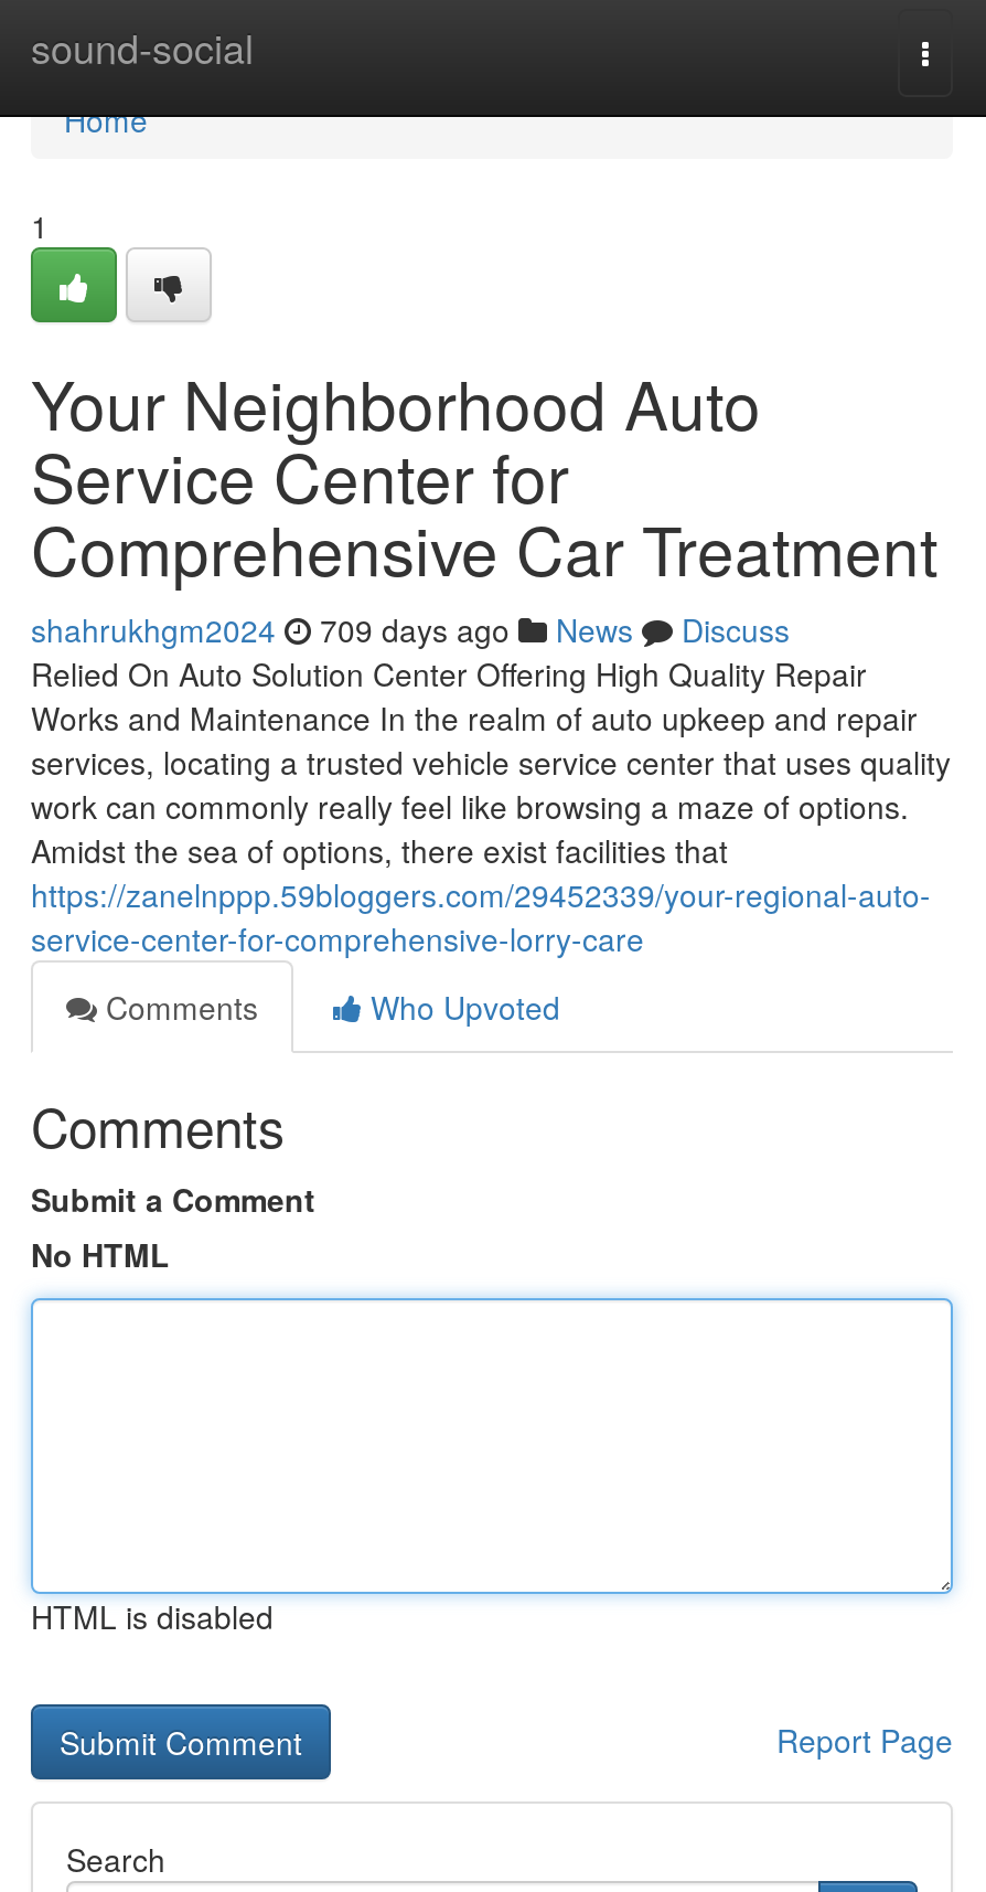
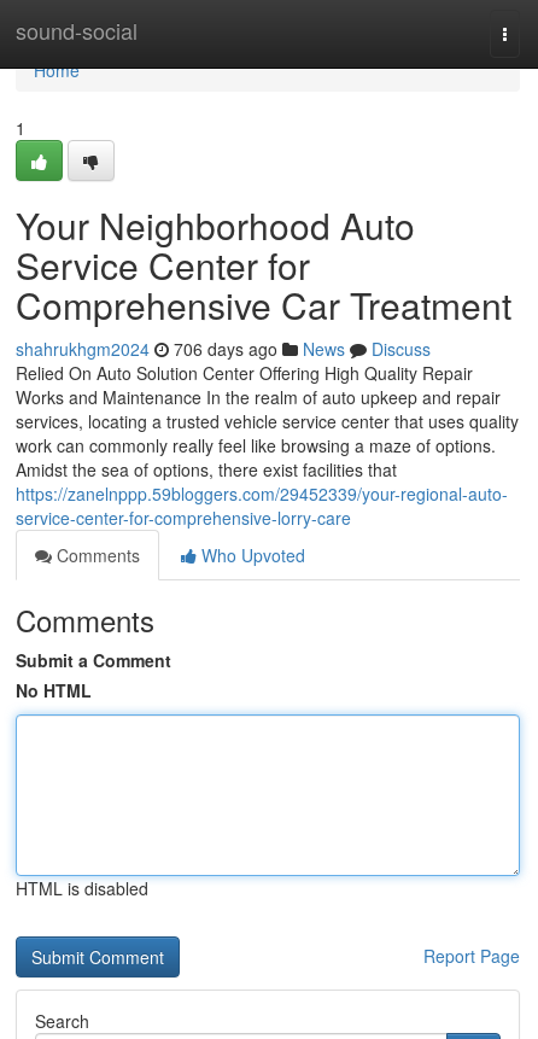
[31,607,790,651] shahrukhgm2024 709 days ago News Discuss -> [16,337,431,361] shahrukhgm2024 706 days ago News Discuss

